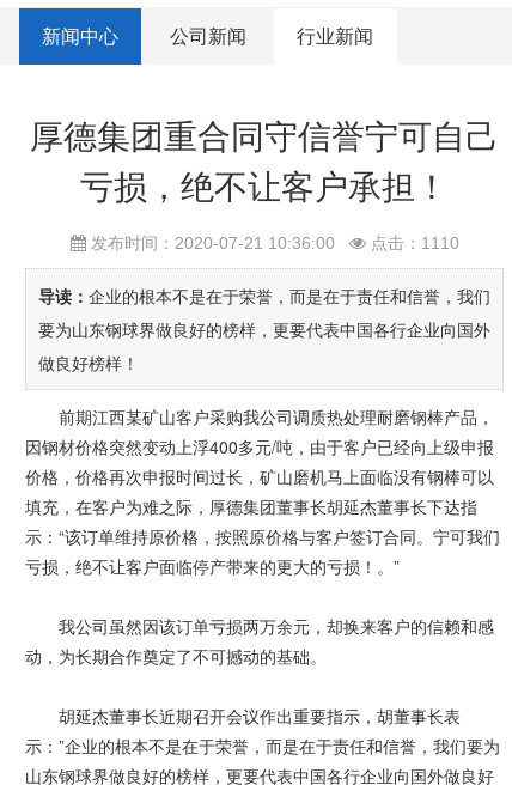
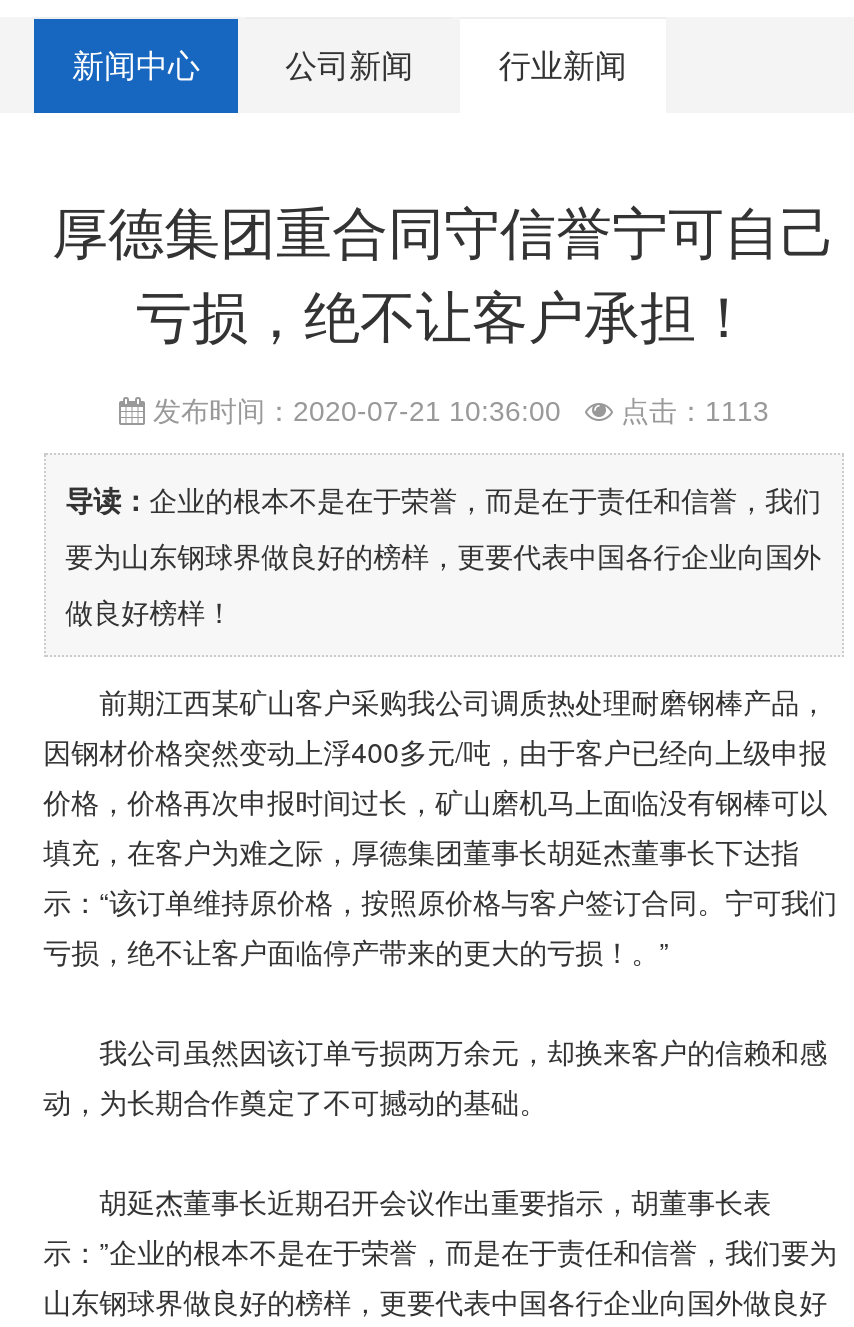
[86,233,459,252] 发布时间：2020-07-21 10:36:00 点击：1110 -> [145,394,769,426] 发布时间：2020-07-21 10:36:00 点击：1113

